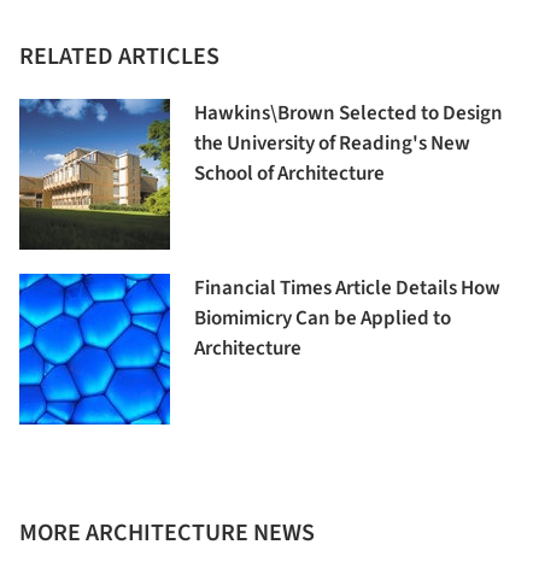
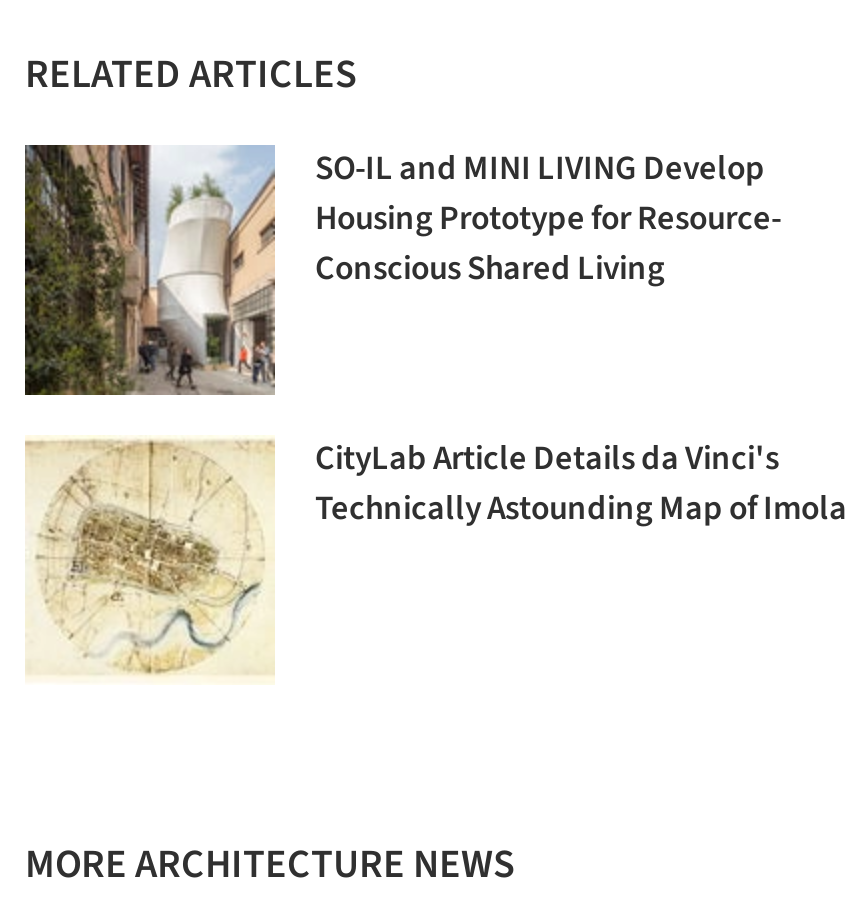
[18,98,503,250] [image] | Hawkins\Brown Selected to Design | the University of Reading's New | School of Architecture -> [23,143,781,397] [image] | SO-IL and MINI LIVING Develop | Housing Prototype for Resource- | Conscious Shared Living
[18,273,500,426] [image] | Financial Times Article Details How | Biomimicry Can be Applied to | Architecture -> [23,434,847,685] [image] | CityLab Article Details da Vinci's | Technically Astounding Map of Imola

